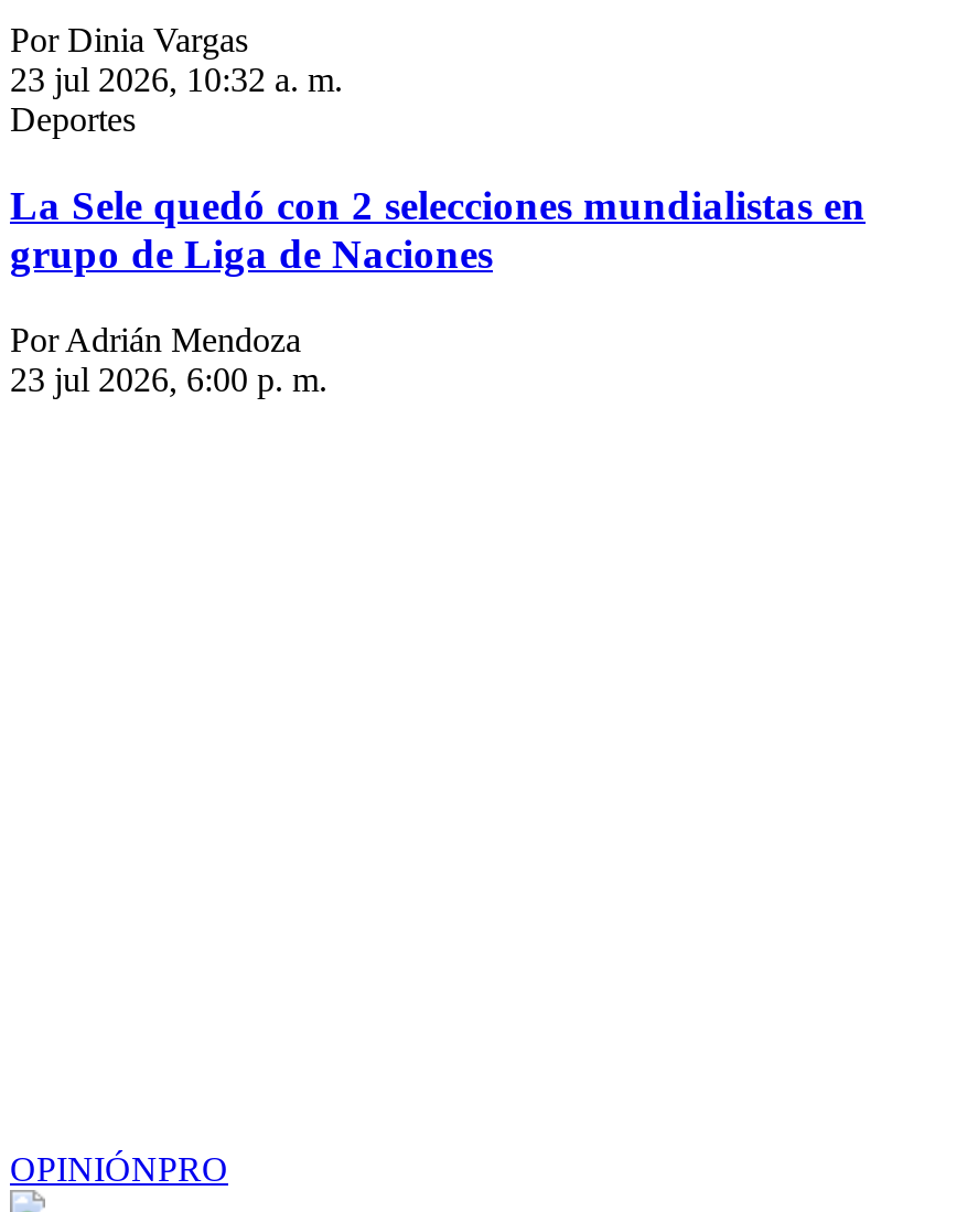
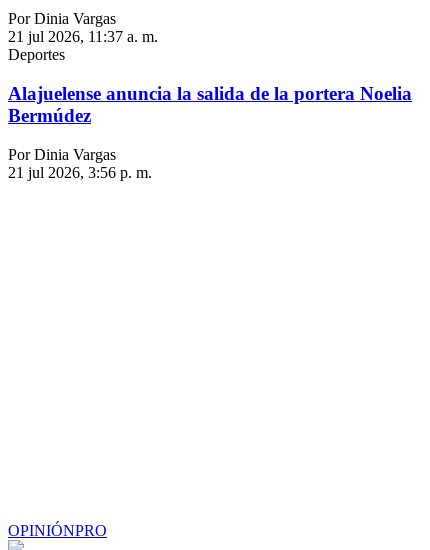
[10,61,343,99] 23 jul 2026, 10:32 a. m. -> [8,28,158,45] 21 jul 2026, 11:37 a. m.
[10,182,866,277] La Sele quedó con 2 selecciones mundialistas en | grupo de Liga de Naciones -> [8,83,412,126] Alajuelense anuncia la salida de la portera Noelia | Bermúdez
[10,320,327,397] Por Adrián Mendoza | 23 jul 2026, 6:00 p. m. -> [8,146,152,181] Por Dinia Vargas | 21 jul 2026, 3:56 p. m.

